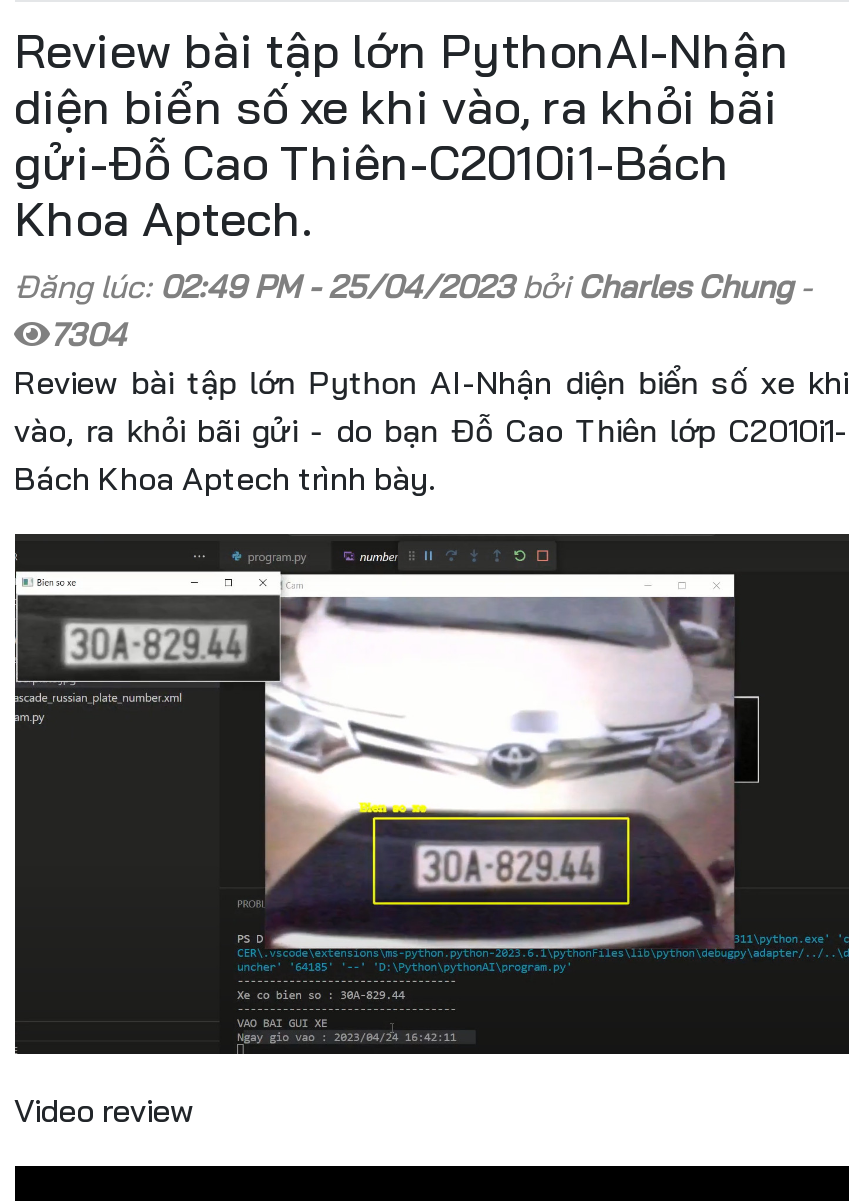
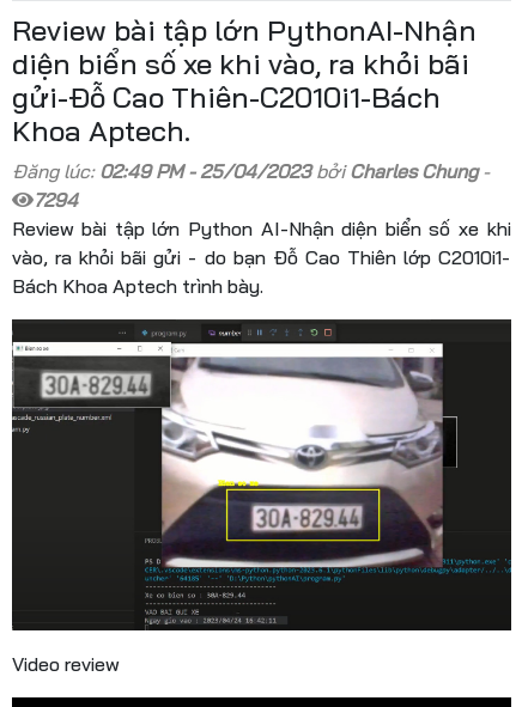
[50,314,126,354] 7304 -> [33,188,77,212] 7294

